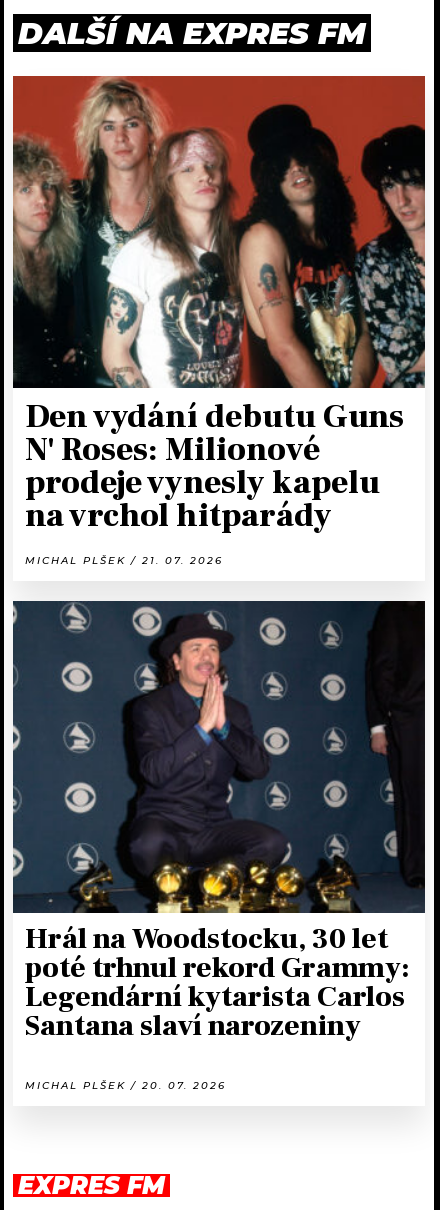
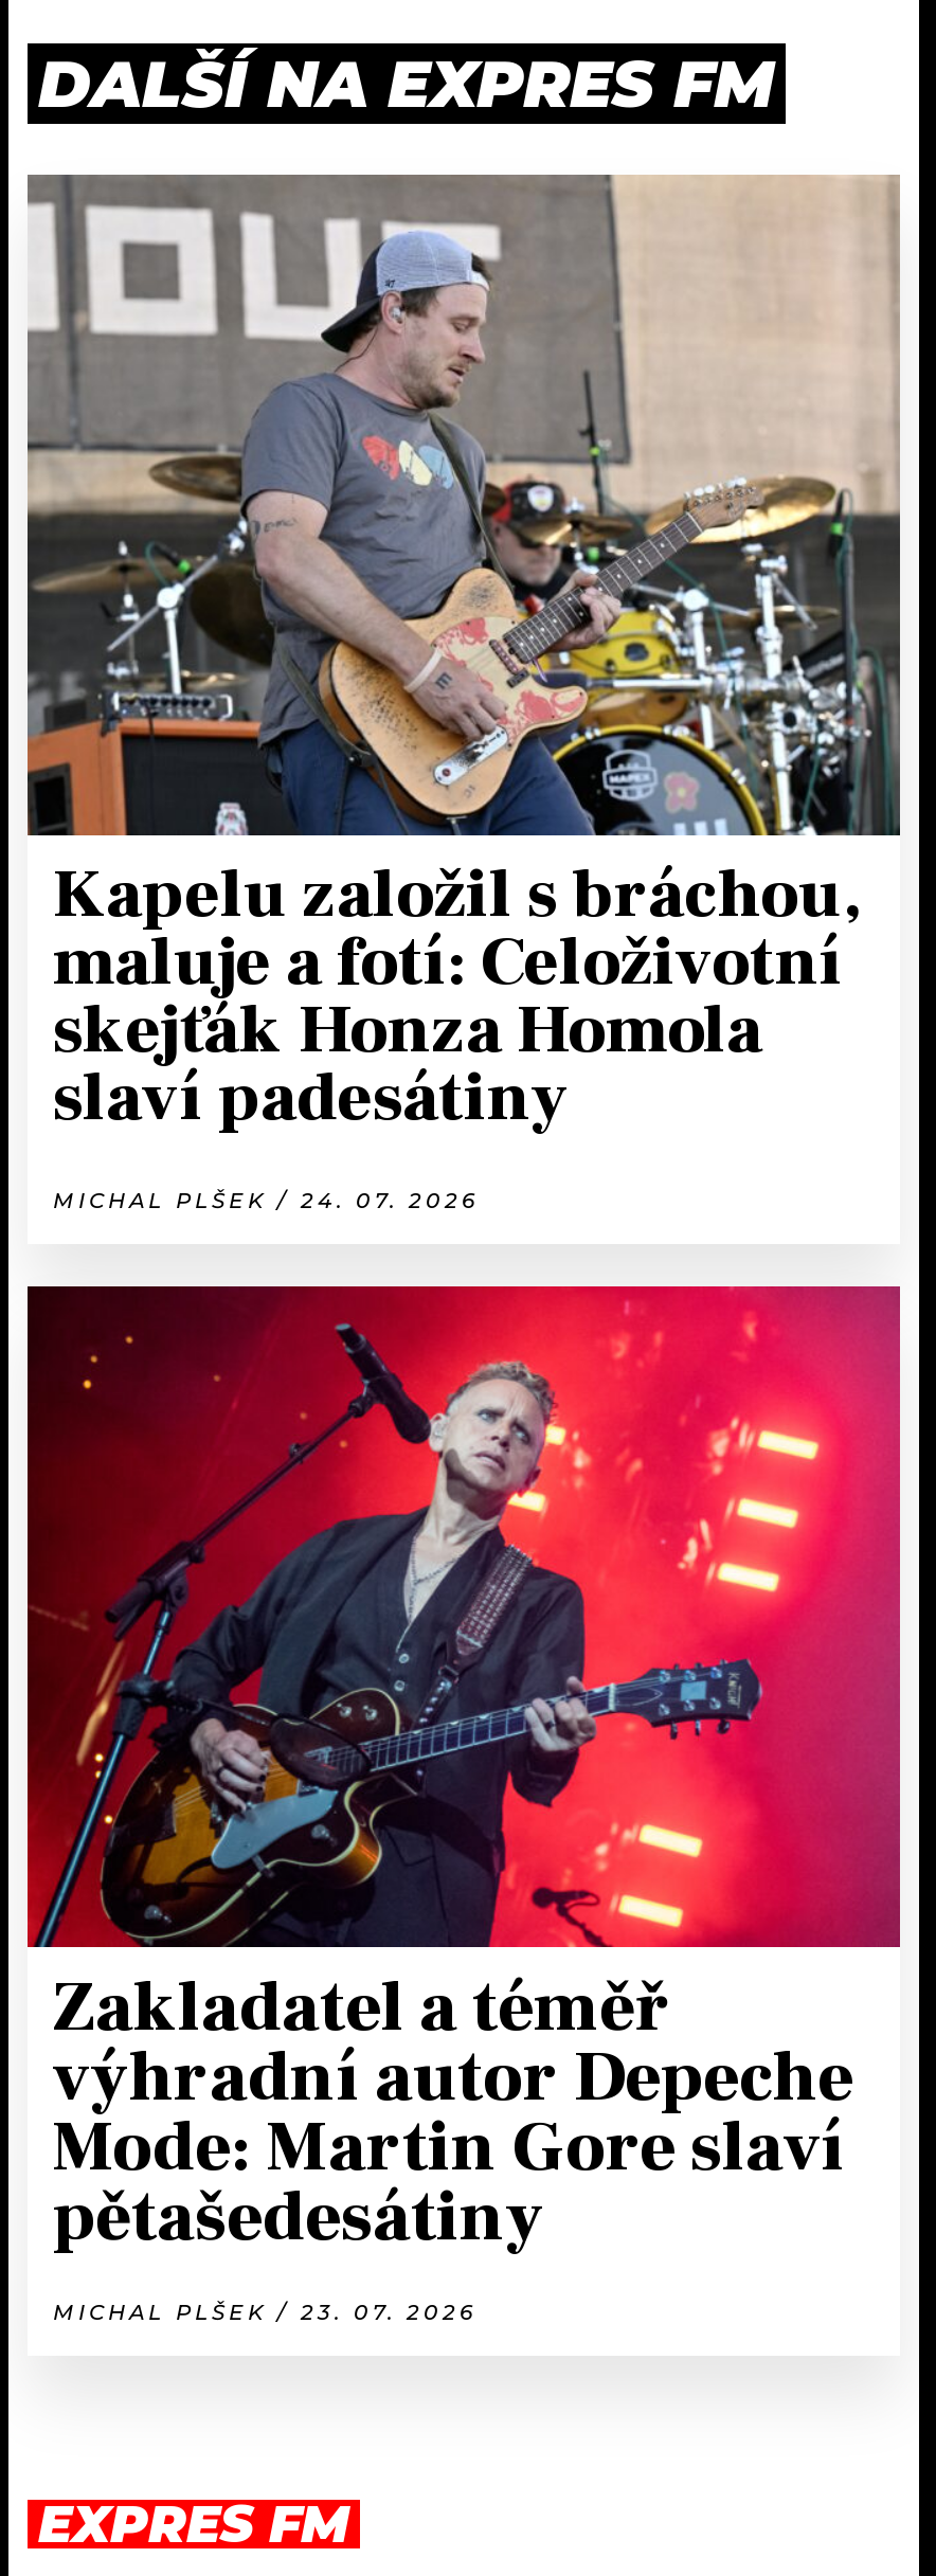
[12,76,426,567] [image] | Den vydání debutu Guns | N' Roses: Milionové | prodeje vynesly kapelu | na vrchol hitparády | MICHAL PLŠEK / 21. 07. 2026 -> [25,175,902,1142] [image] | Kapelu založil s bráchou, | maluje a fotí: Celoživotní | skejťák Honza Homola | slaví padesátiny
[12,600,426,914] [image] -> [25,1284,902,1949] [image]
[25,920,410,1045] Hrál na Woodstocku, 30 let | poté trhnul rekord Grammy: | Legendární kytarista Carlos | Santana slaví narozeniny -> [53,1187,479,1214] MICHAL PLŠEK / 24. 07. 2026
[25,1079,226,1092] MICHAL PLŠEK / 20. 07. 2026 -> [53,1962,853,2326] Zakladatel a téměř | výhradní autor Depeche | Mode: Martin Gore slaví | pětašedesátiny | MICHAL PLŠEK / 23. 07. 2026

